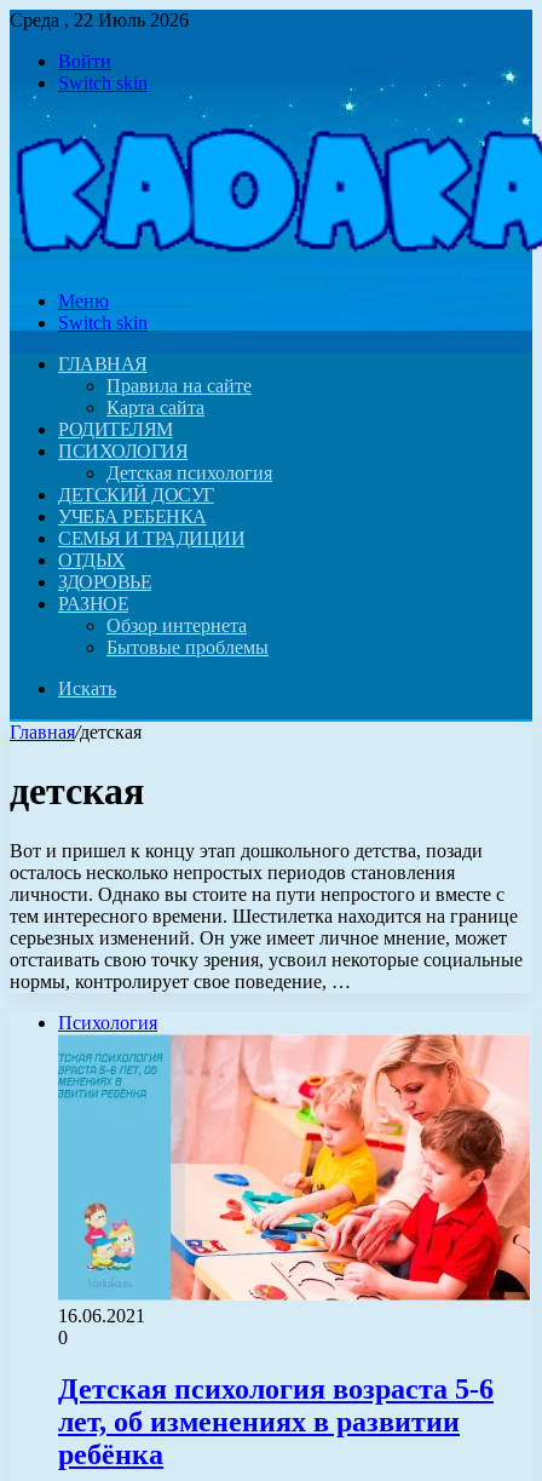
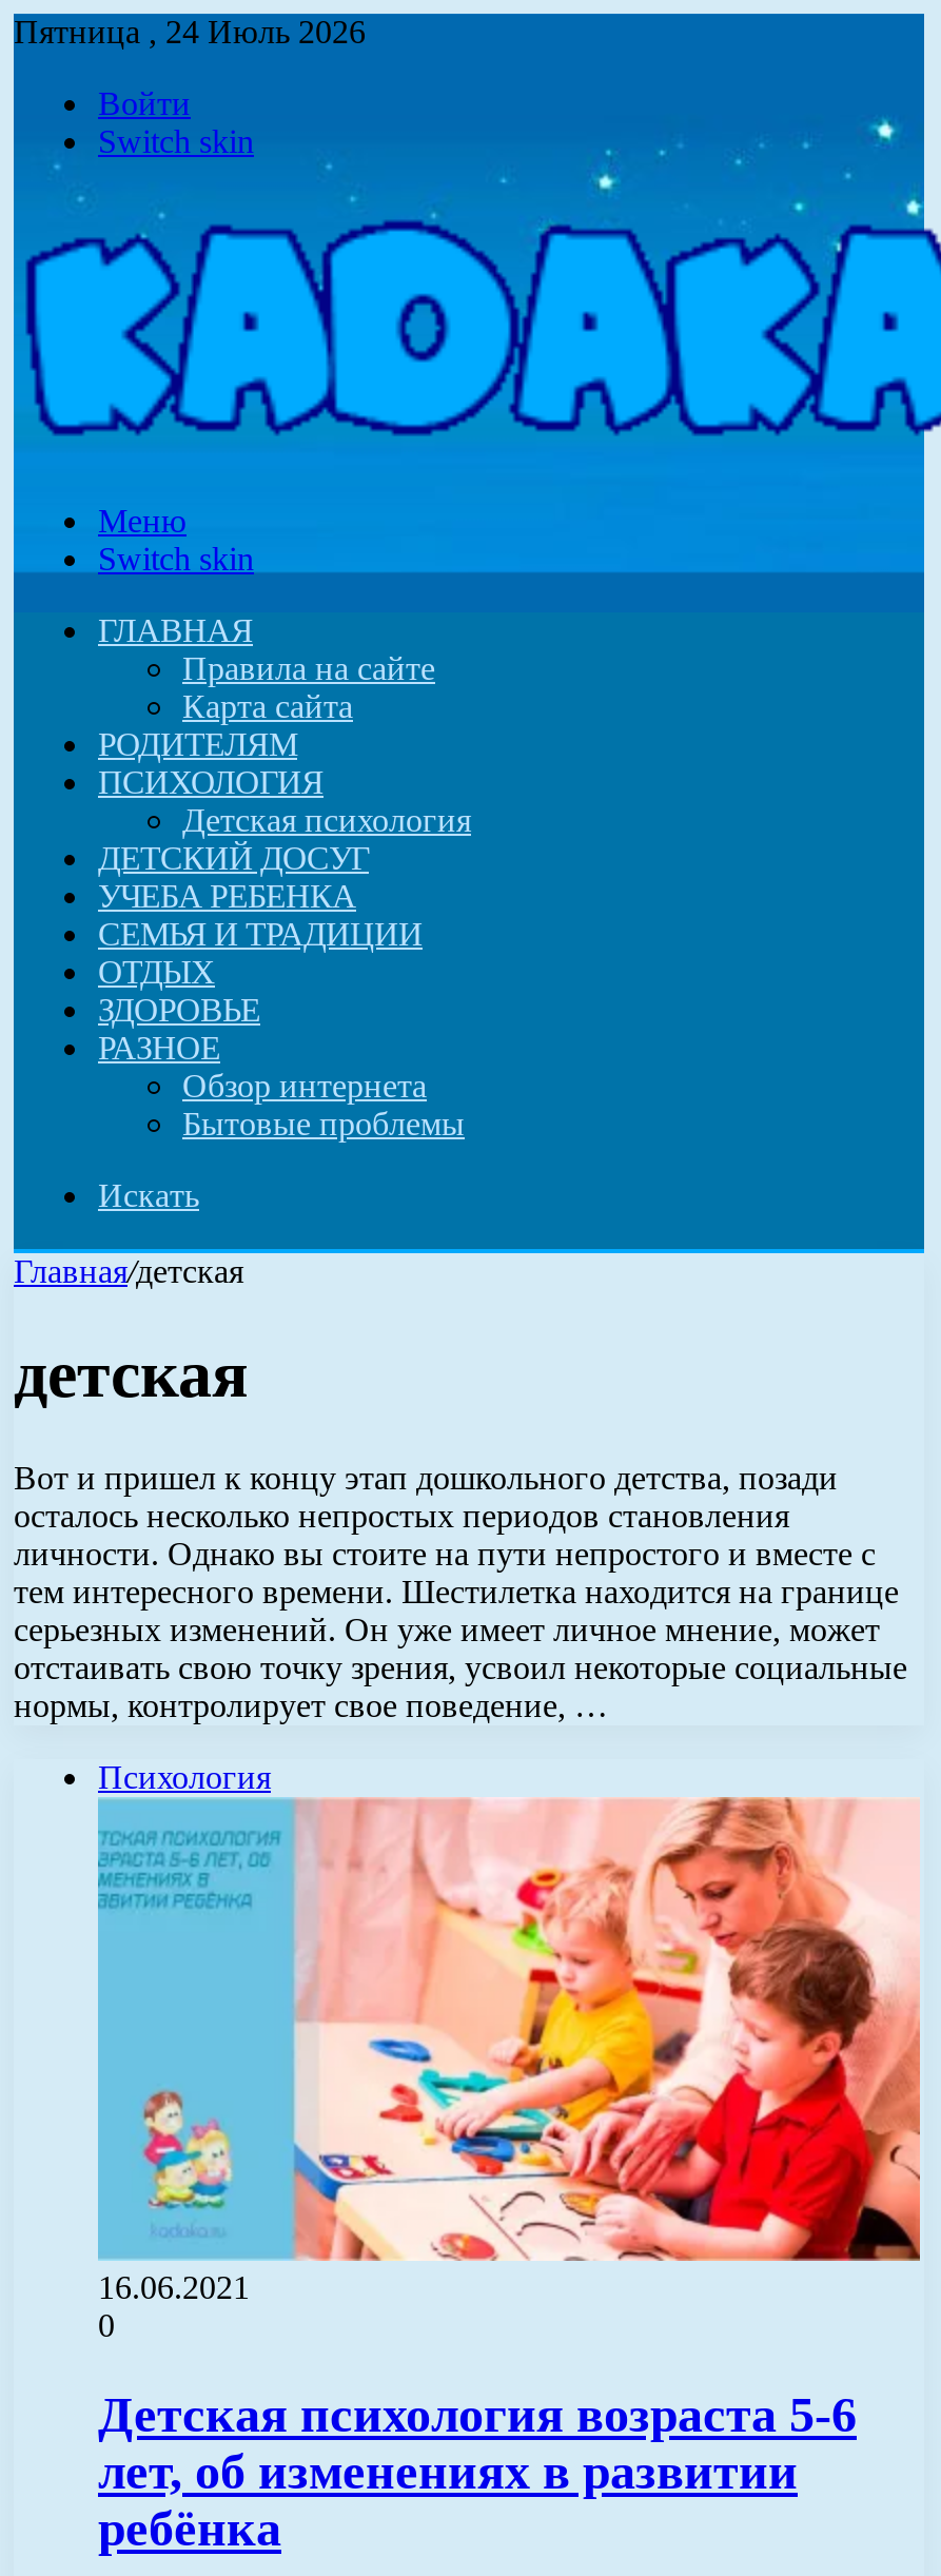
[10,10,189,30] Среда , 22 Июль 2026 -> [14,14,366,50] Пятница , 24 Июль 2026

